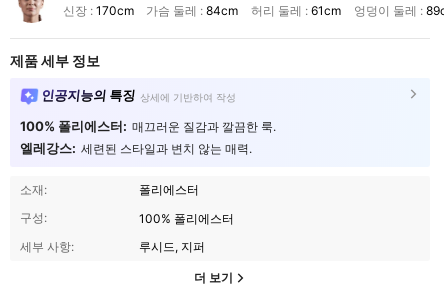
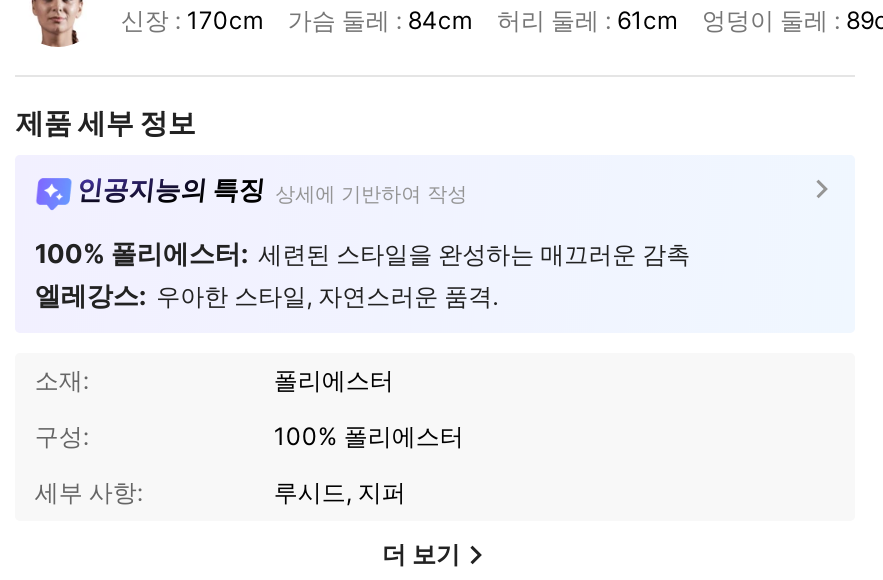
[20,118,276,156] 100% 폴리에스터: 매끄러운 질감과 깔끔한 룩. | 엘레강스: 세련된 스타일과 변치 않는 매력. -> [35,237,690,312] 100% 폴리에스터: 세련된 스타일을 완성하는 매끄러운 감촉 | 엘레강스: 우아한 스타일, 자연스러운 품격.

